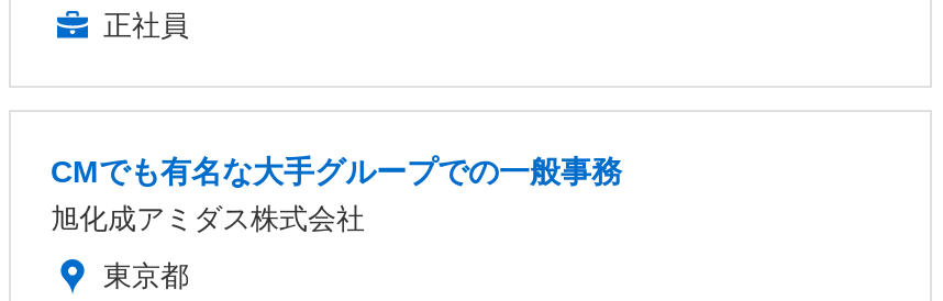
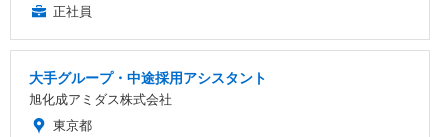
[51,154,622,190] CMでも有名な大手グループでの一般事務 -> [29,70,267,86] 大手グループ・中途採用アシスタント

